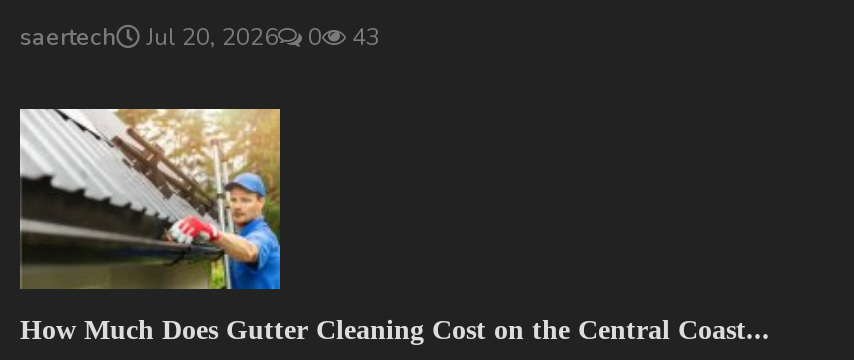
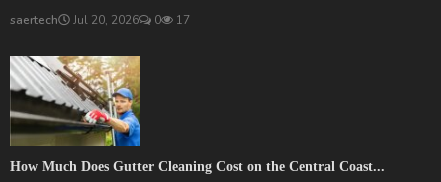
[20,20,380,52] saertech Jul 20, 2026 0 43 -> [10,12,190,28] saertech Jul 20, 2026 0 17

